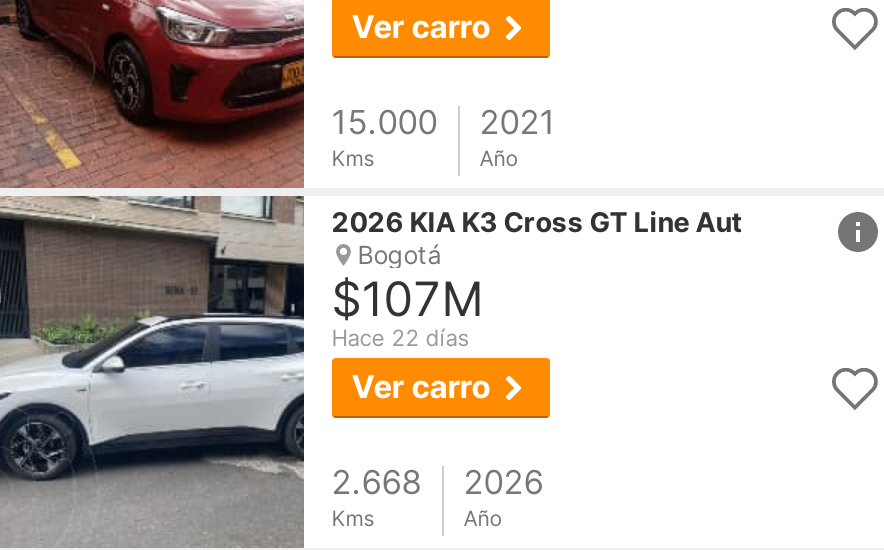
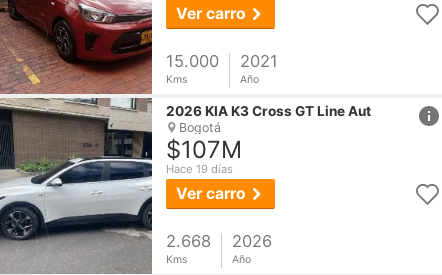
[332,325,470,353] Hace 22 días -> [166,162,233,176] Hace 19 días

